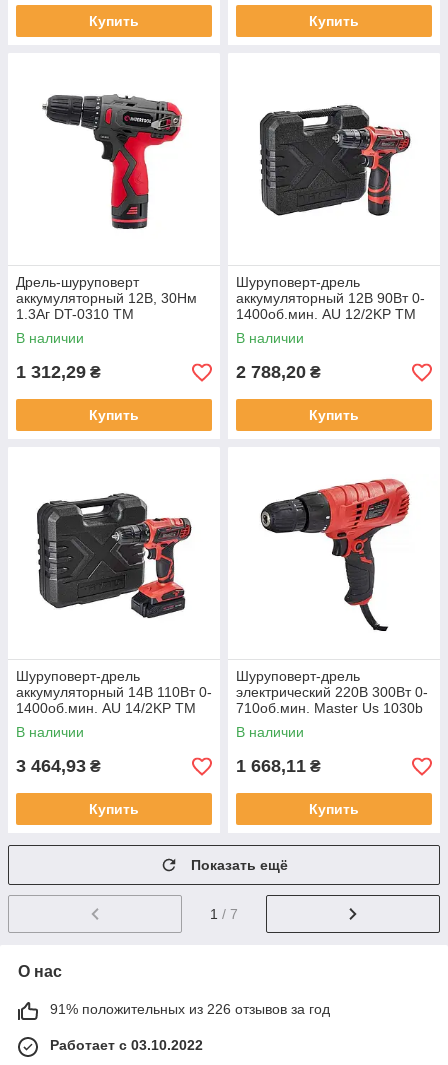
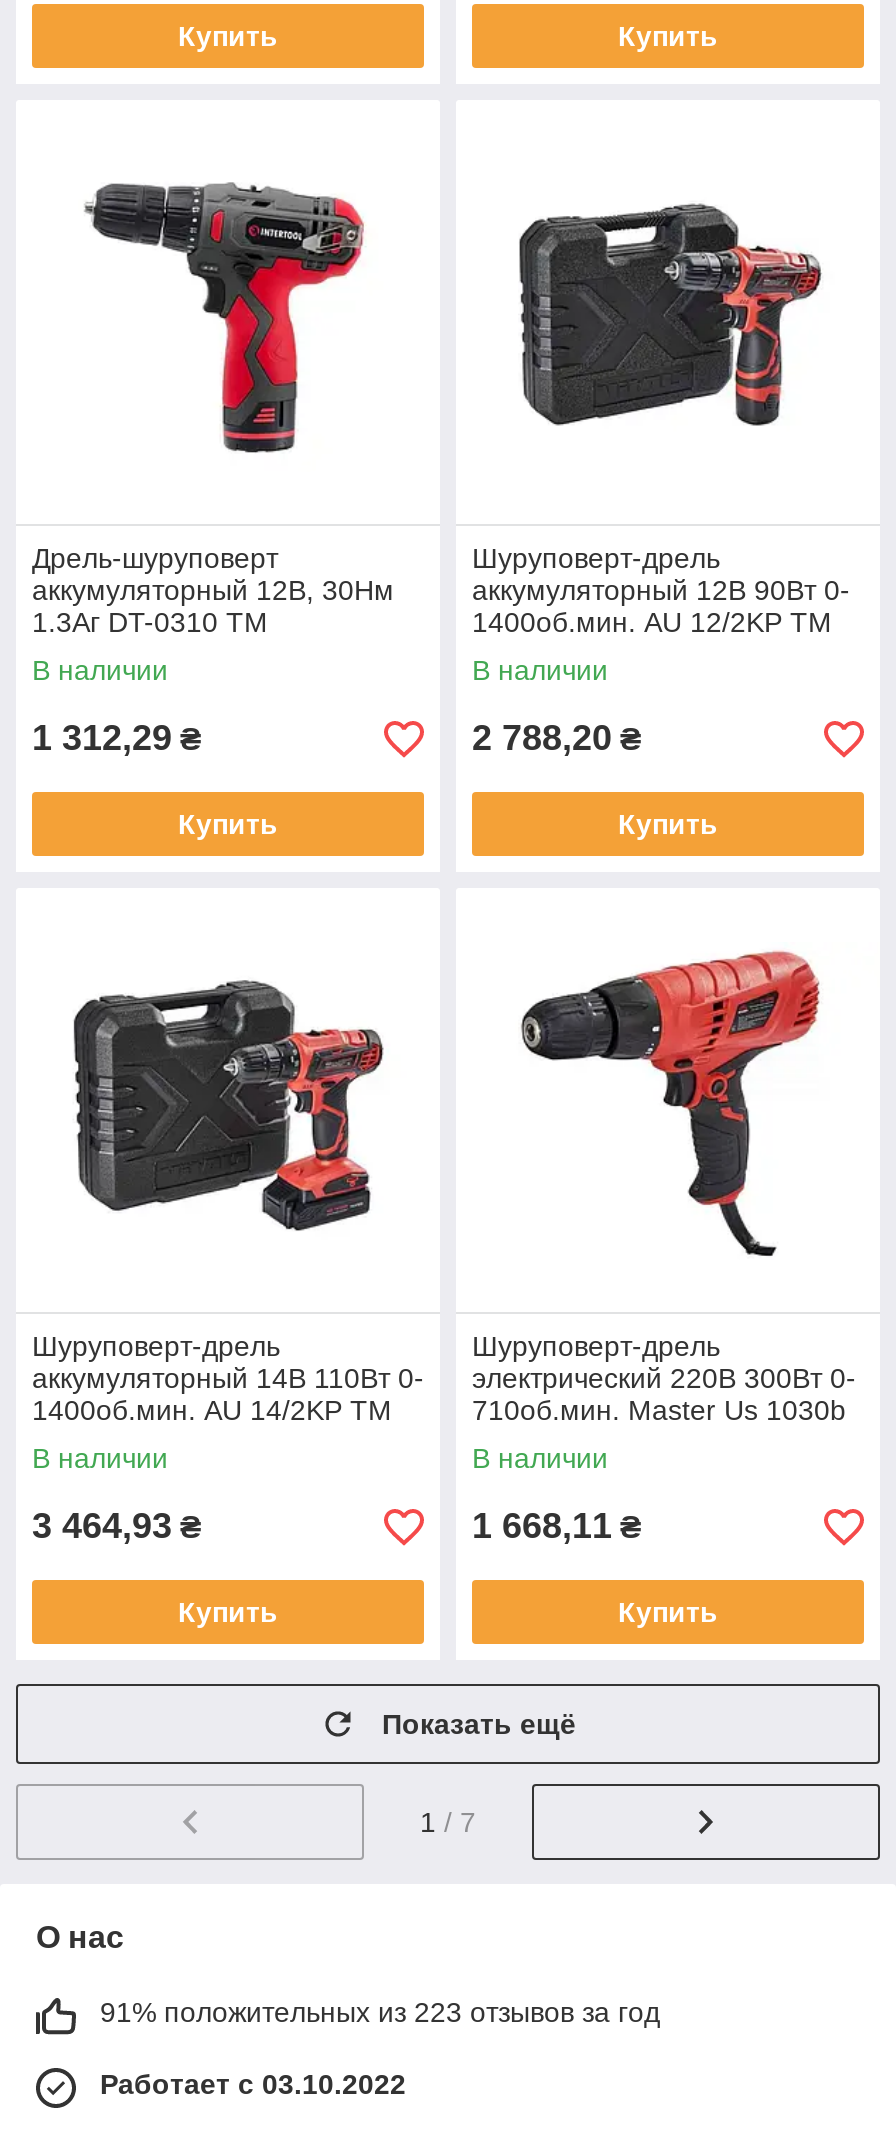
[50,1001,330,1017] 91% положительных из 226 отзывов за год -> [100,1996,660,2028] 91% положительных из 223 отзывов за год

